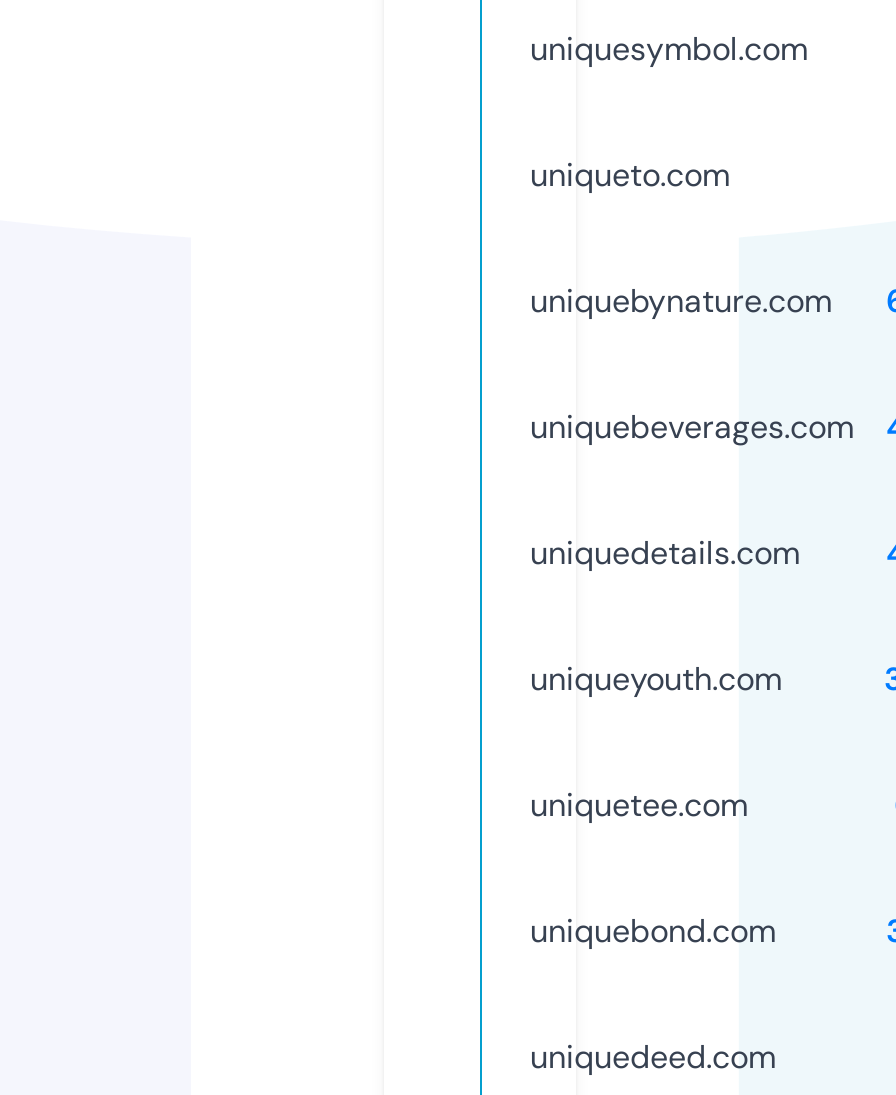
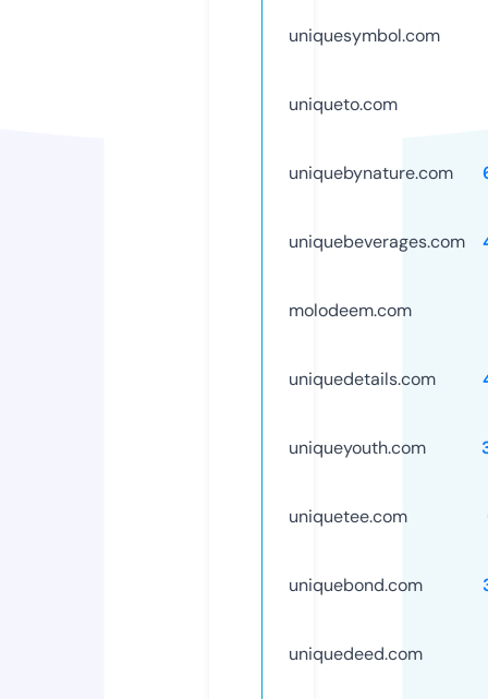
none -> [289,299,412,321] molodeem.com

